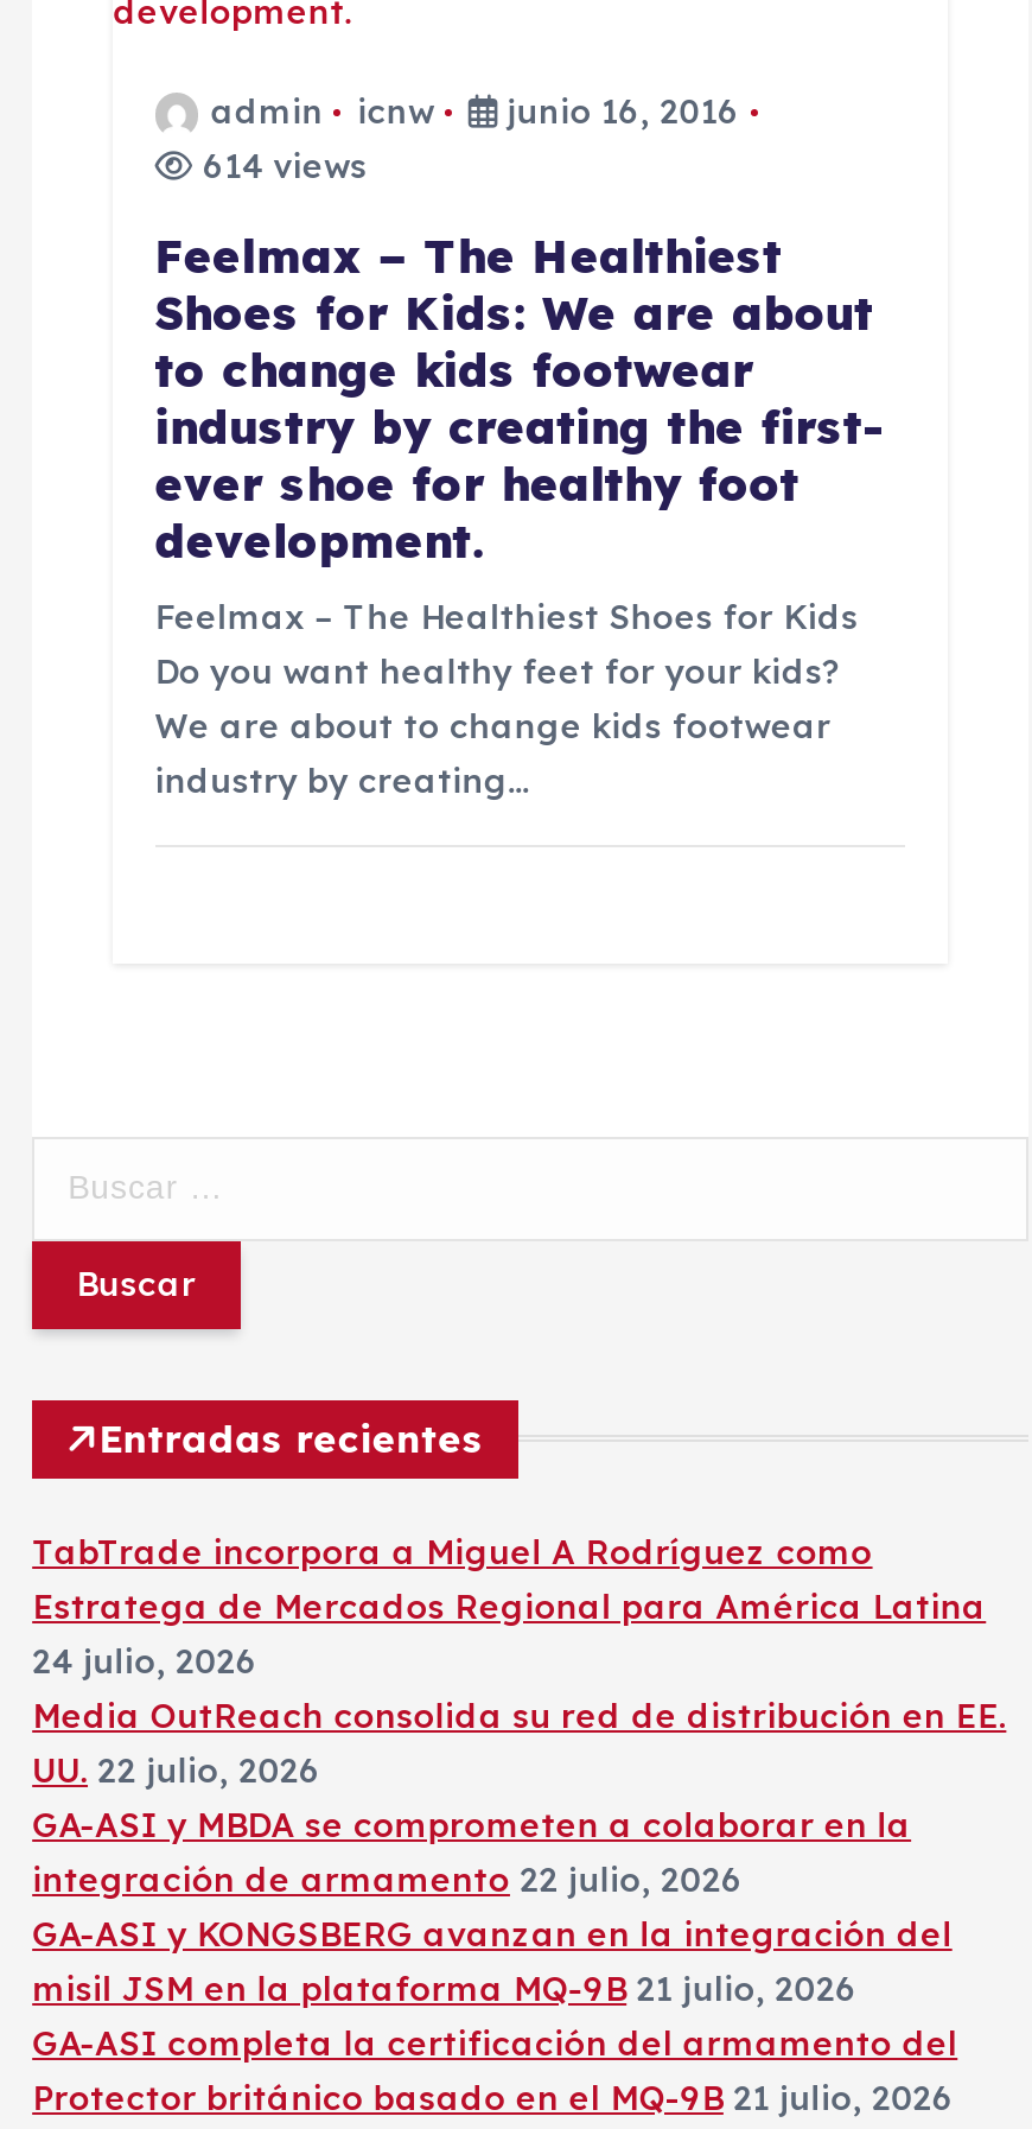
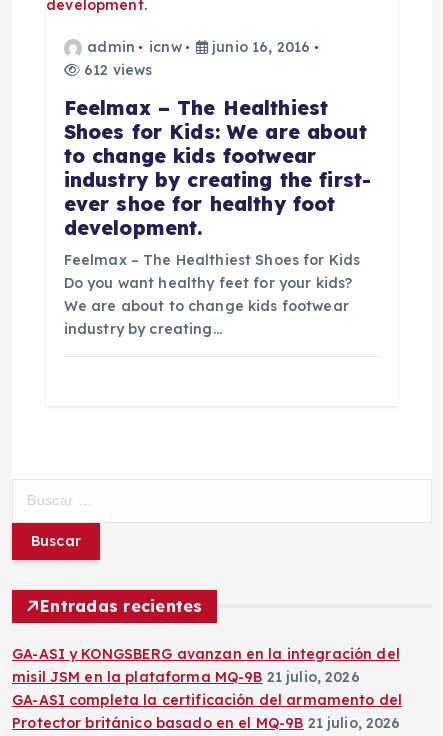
[193,146,367,188] 614 views -> [80,61,152,79] 612 views
[32,1530,1006,1901] TabTrade incorpora a Miguel A Rodríguez como | Estratega de Mercados Regional para América Latina | 24 julio, 2026 | Media OutReach consolida su red de distribución en EE. | UU. 22 julio, 2026 | GA-ASI y MBDA se comprometen a colaborar en la | integración de armamento 22 julio, 2026 -> none

